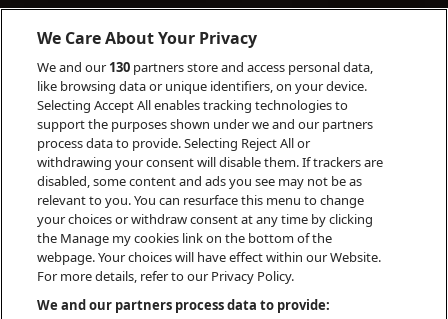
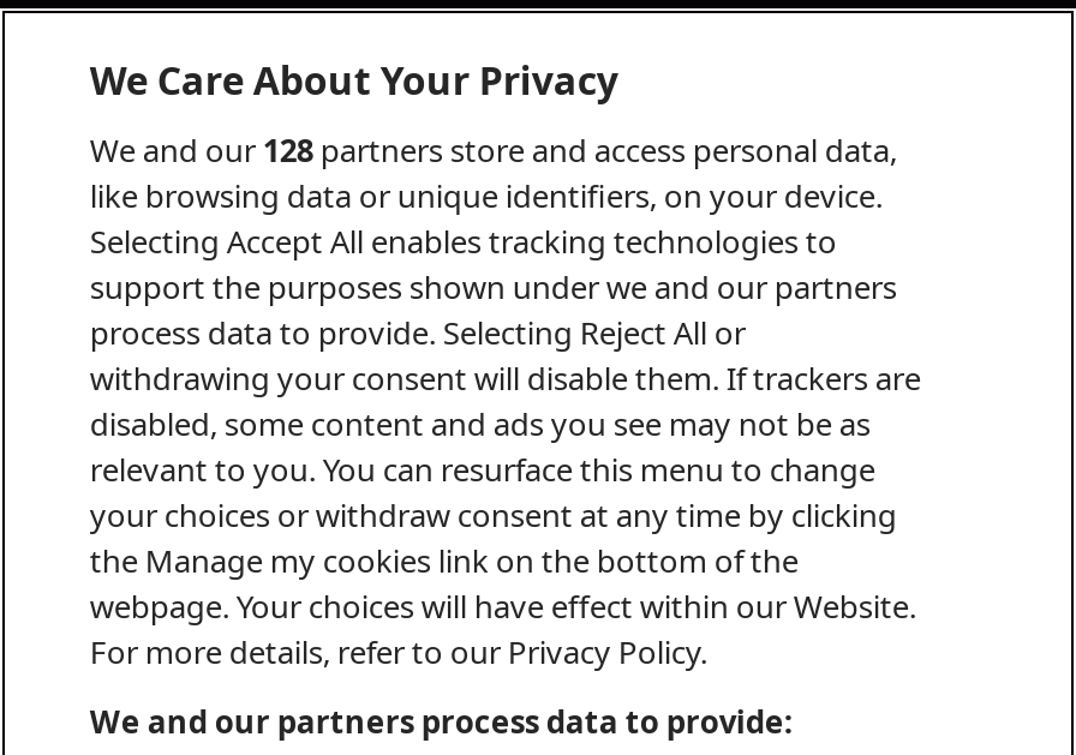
[37,58,373,76] We and our 130 partners store and access personal data, -> [90,128,897,172] We and our 128 partners store and access personal data,

